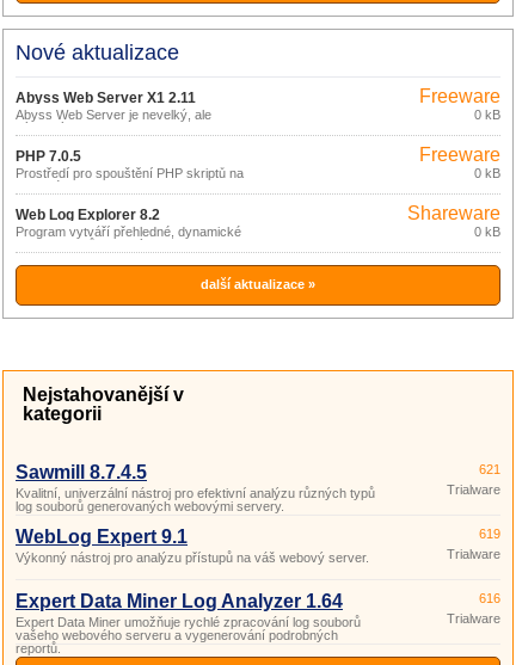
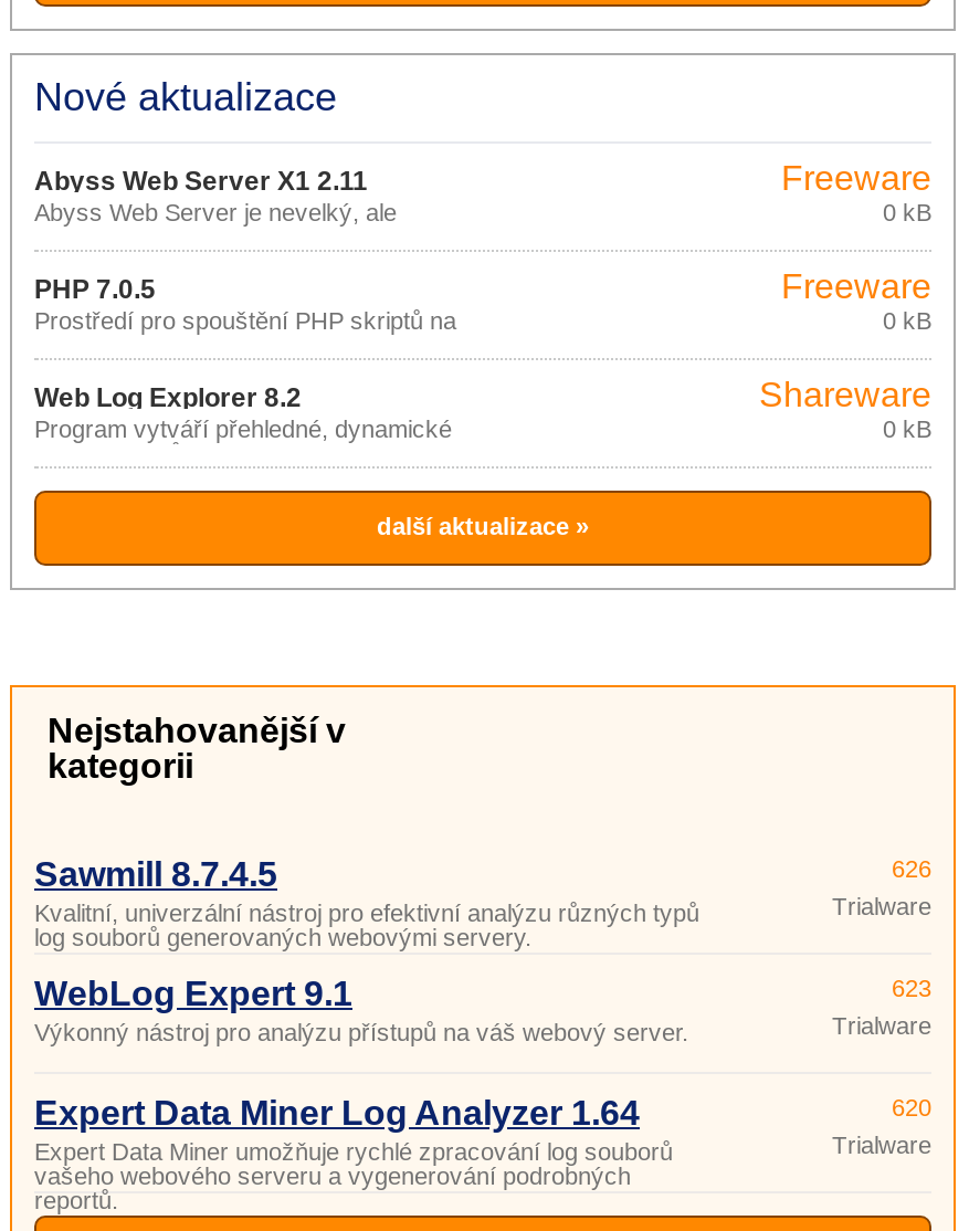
[479,462,500,476] 621 -> [892,855,931,882] 626
[479,527,500,541] 619 -> [892,975,931,1001] 623
[479,591,500,605] 616 -> [892,1094,931,1120] 620

